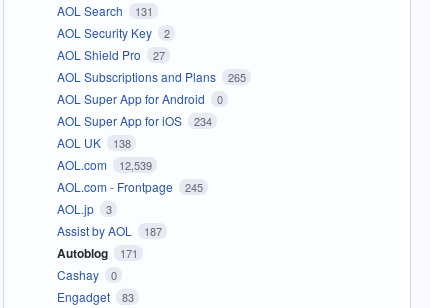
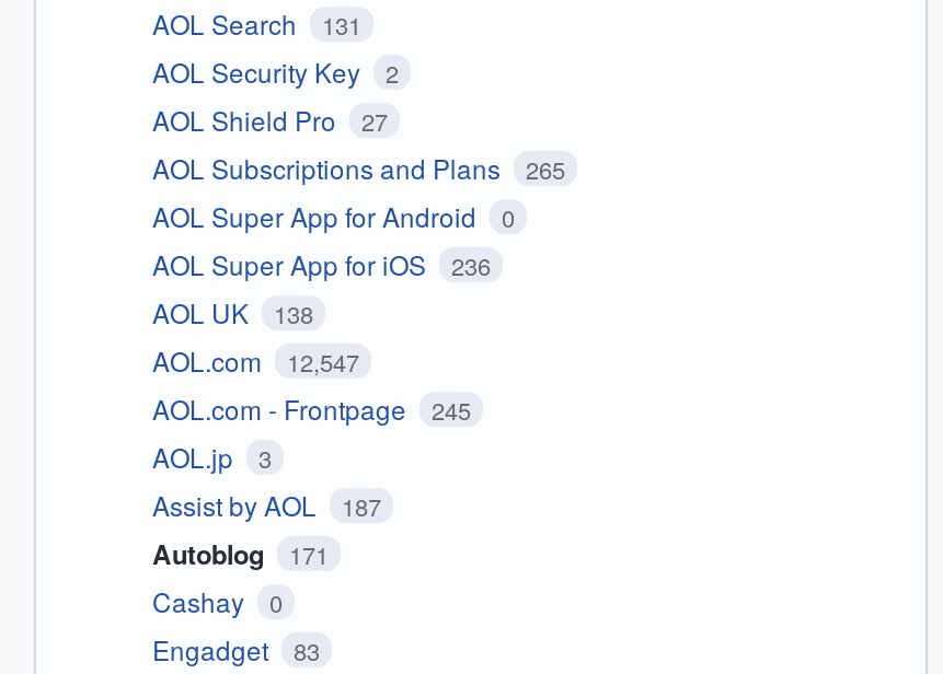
[57,112,211,129] AOL Super App for iOS 234 -> [152,246,491,283] AOL Super App for iOS 236
[57,156,151,173] AOL.com 12,539 -> [152,342,359,379] AOL.com 12,547

